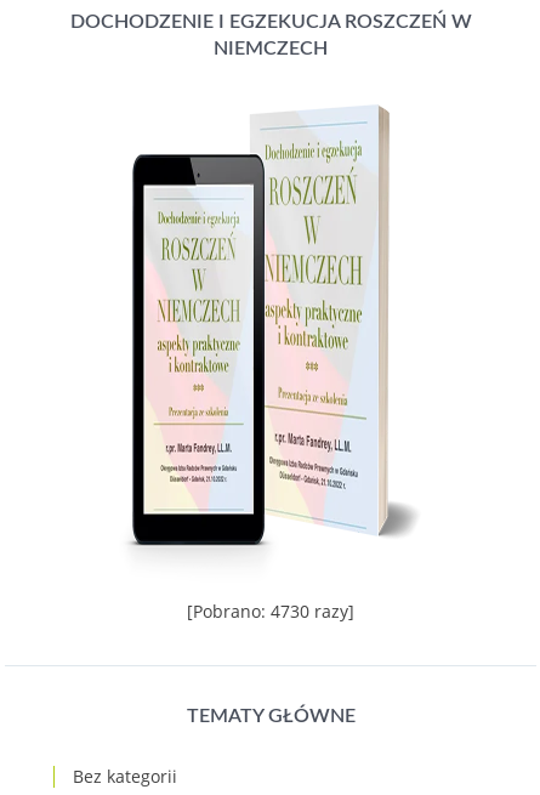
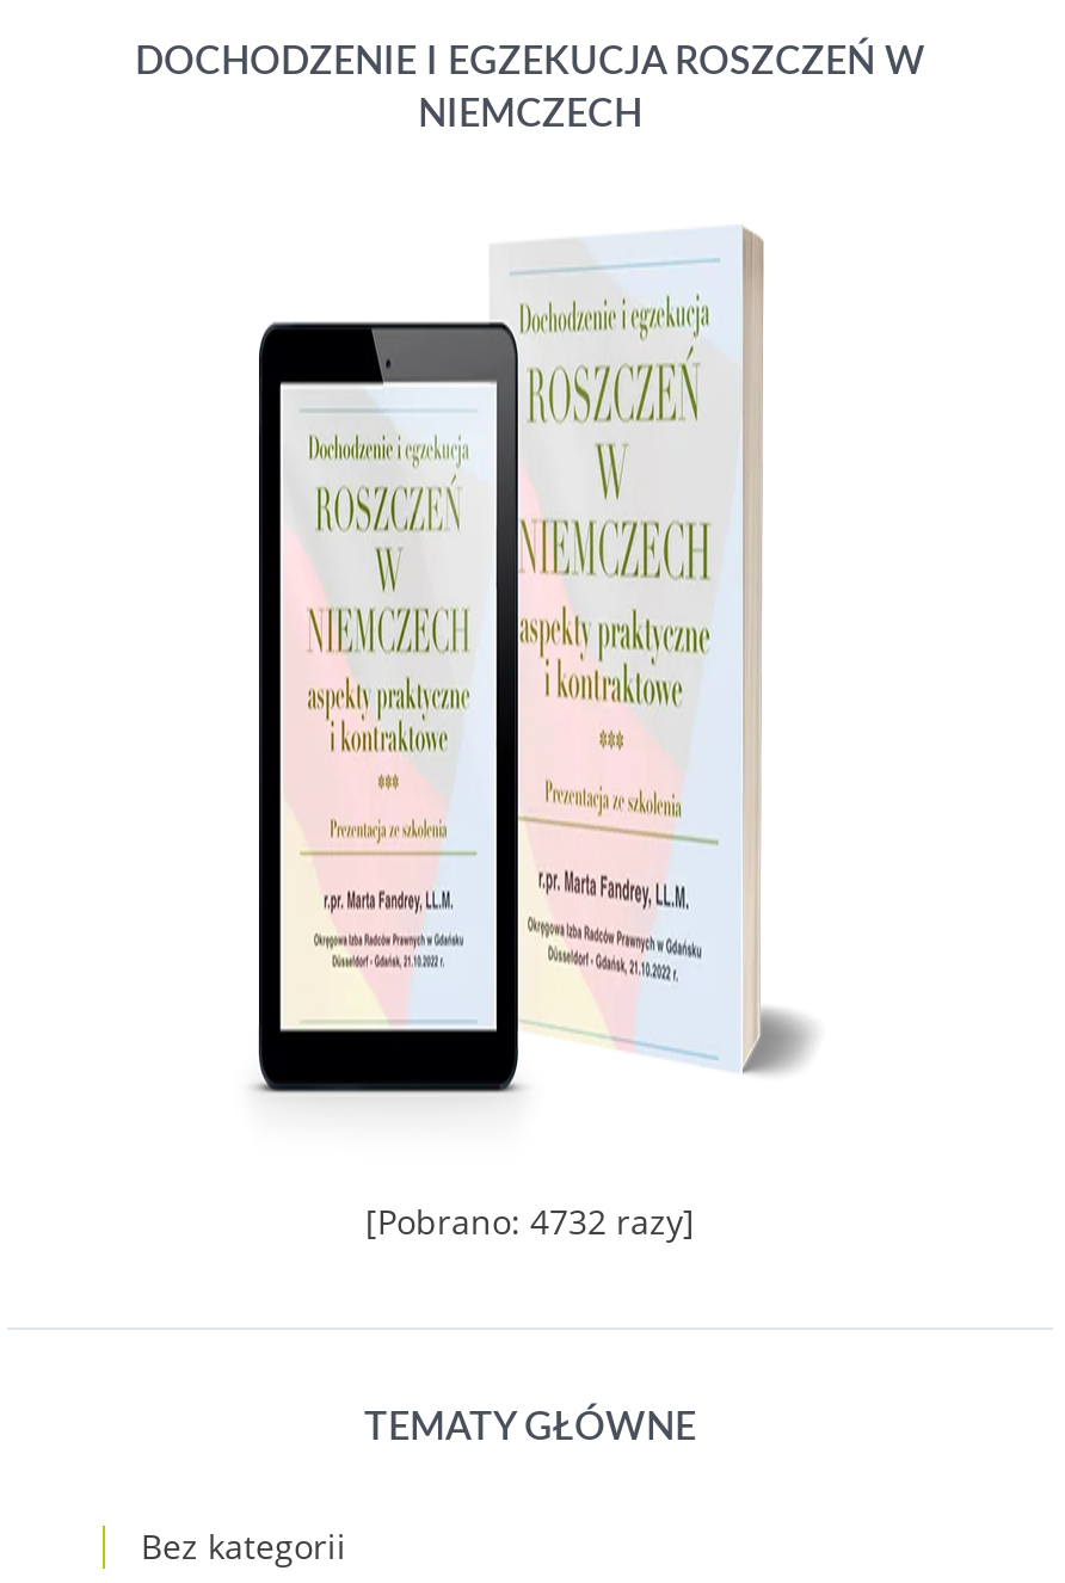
[187,600,354,623] [Pobrano: 4730 razy] -> [365,1199,695,1244] [Pobrano: 4732 razy]

